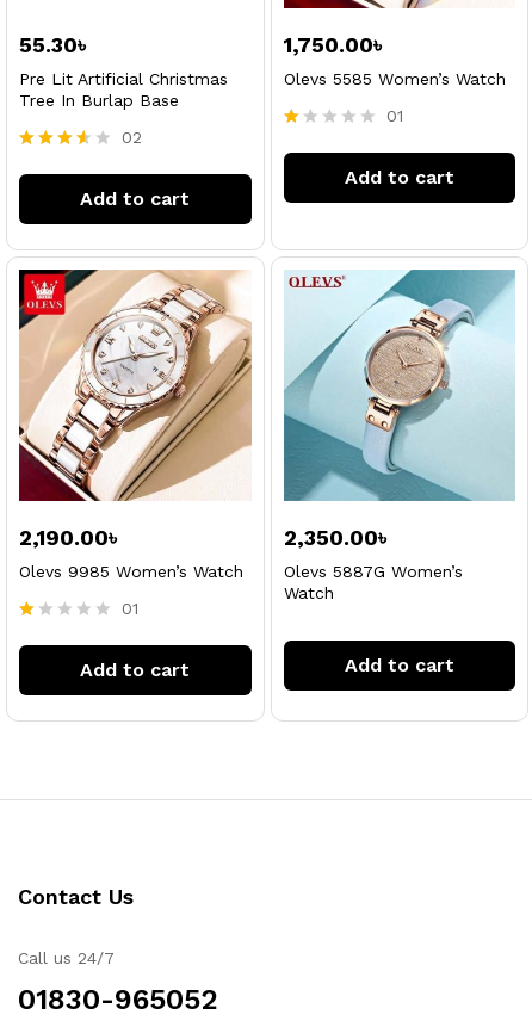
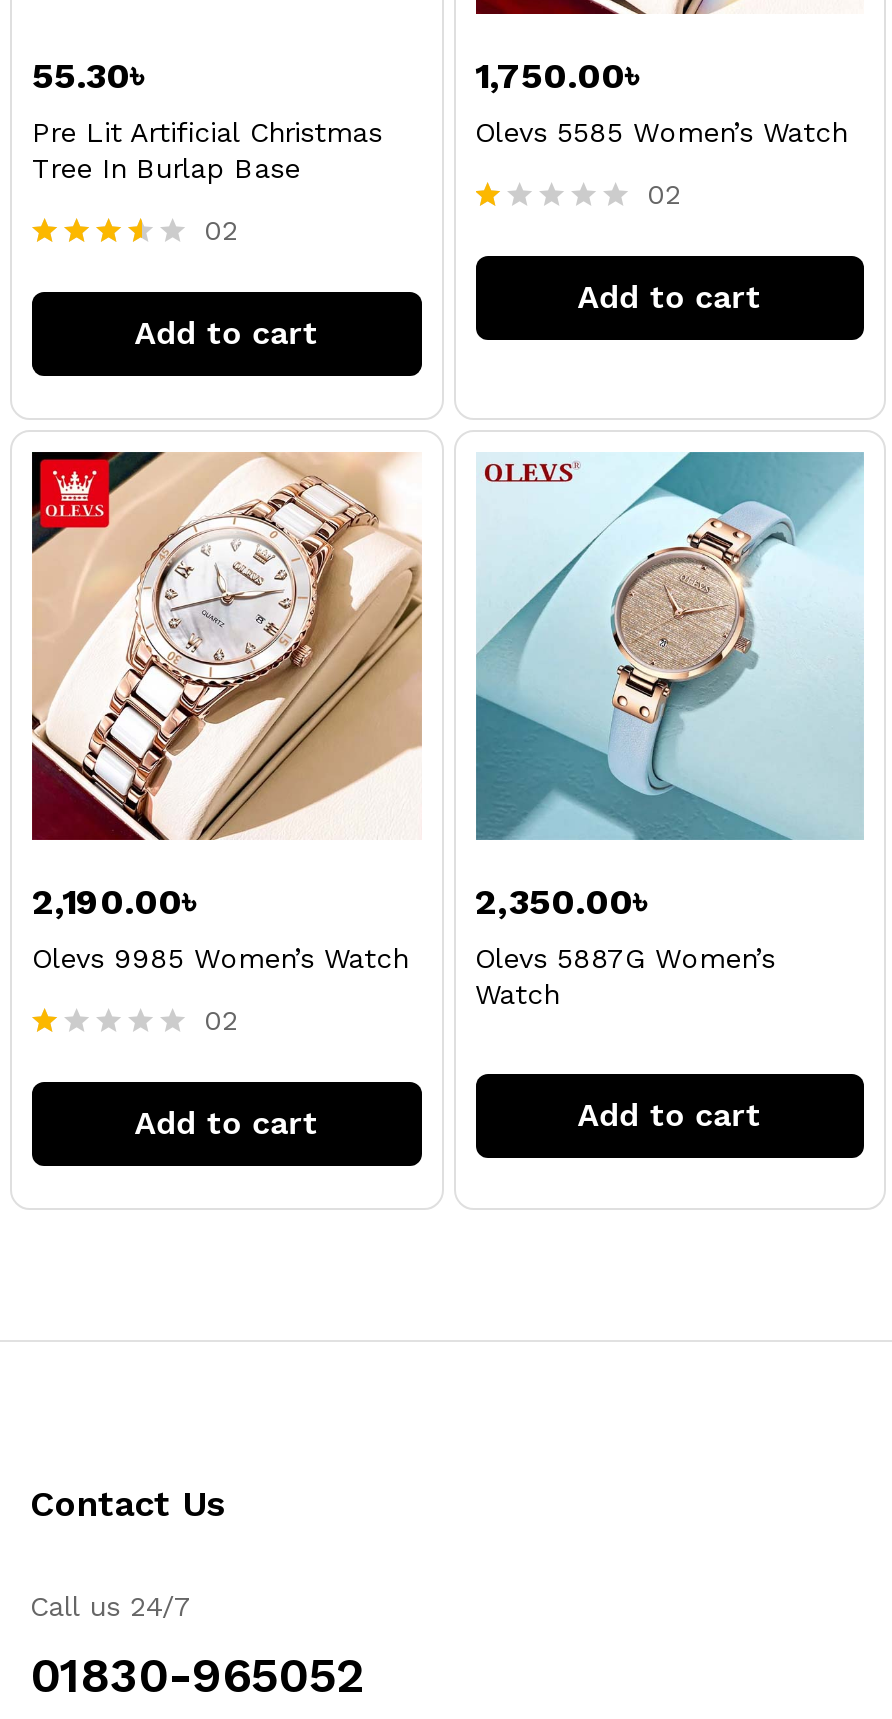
[386,106,403,125] 01 -> [647,177,681,209] 02
[122,599,138,618] 01 -> [204,1004,238,1036] 02

